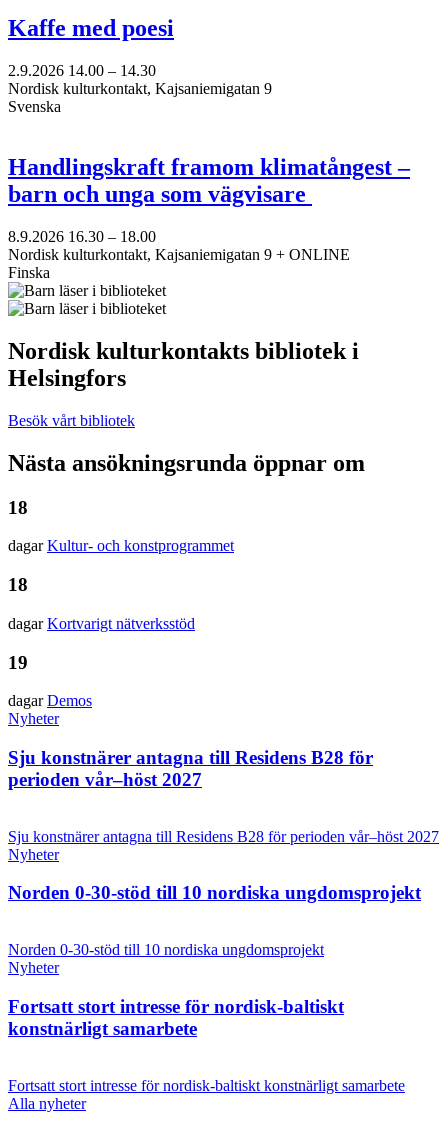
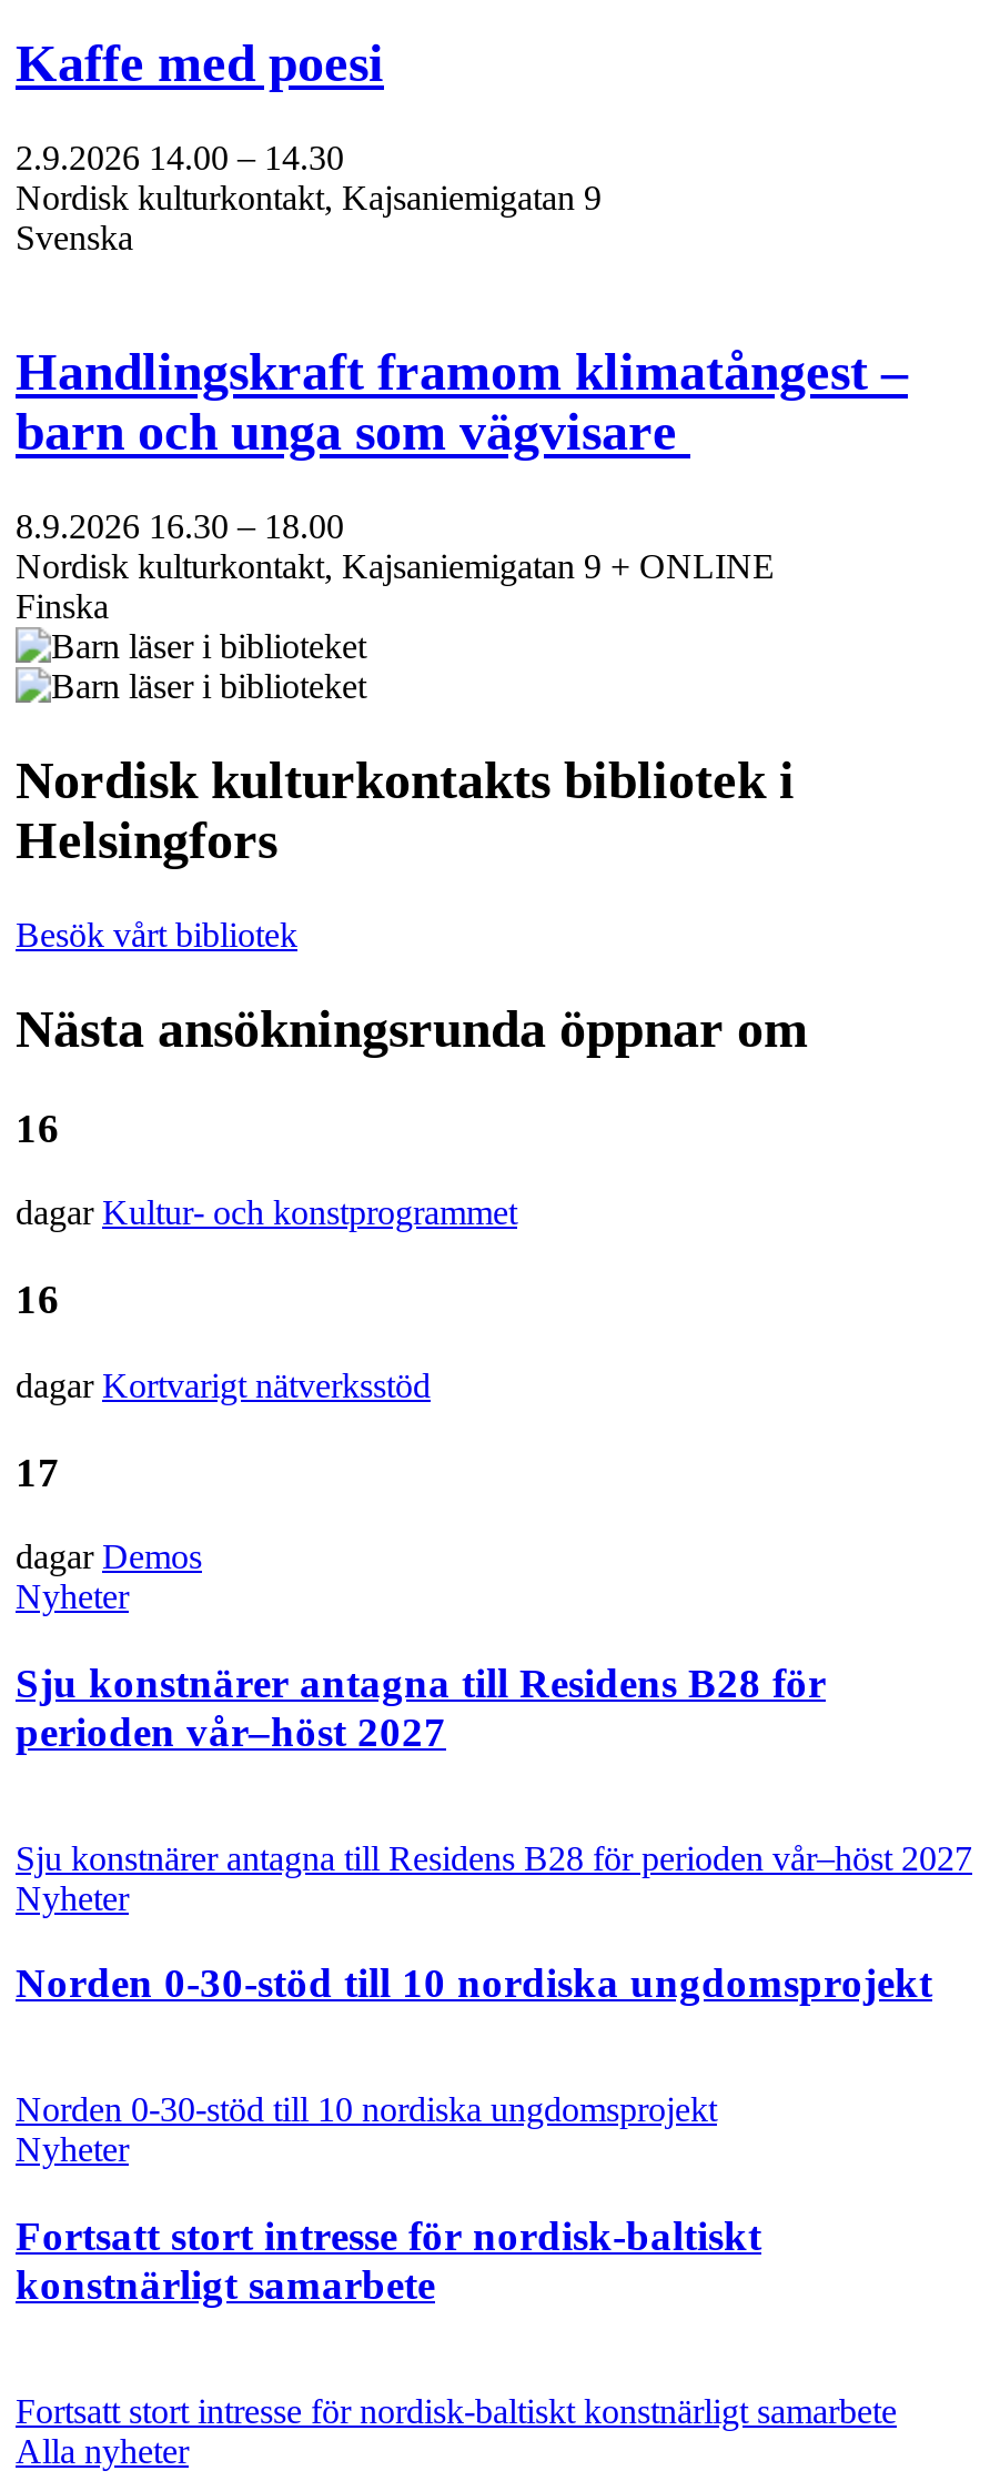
[8,497,28,518] 18 -> [16,1104,60,1150] 16
[8,574,28,595] 18 -> [16,1276,60,1322] 16
[8,652,28,673] 19 -> [16,1448,60,1494] 17

